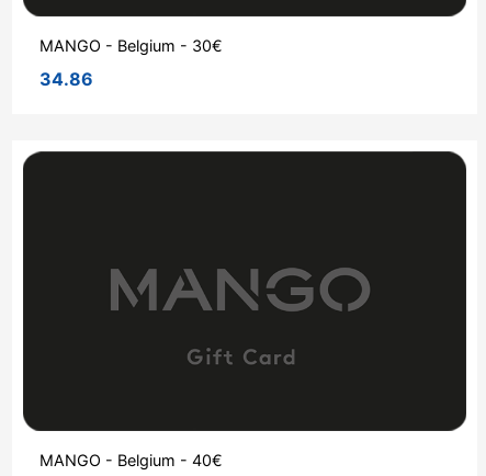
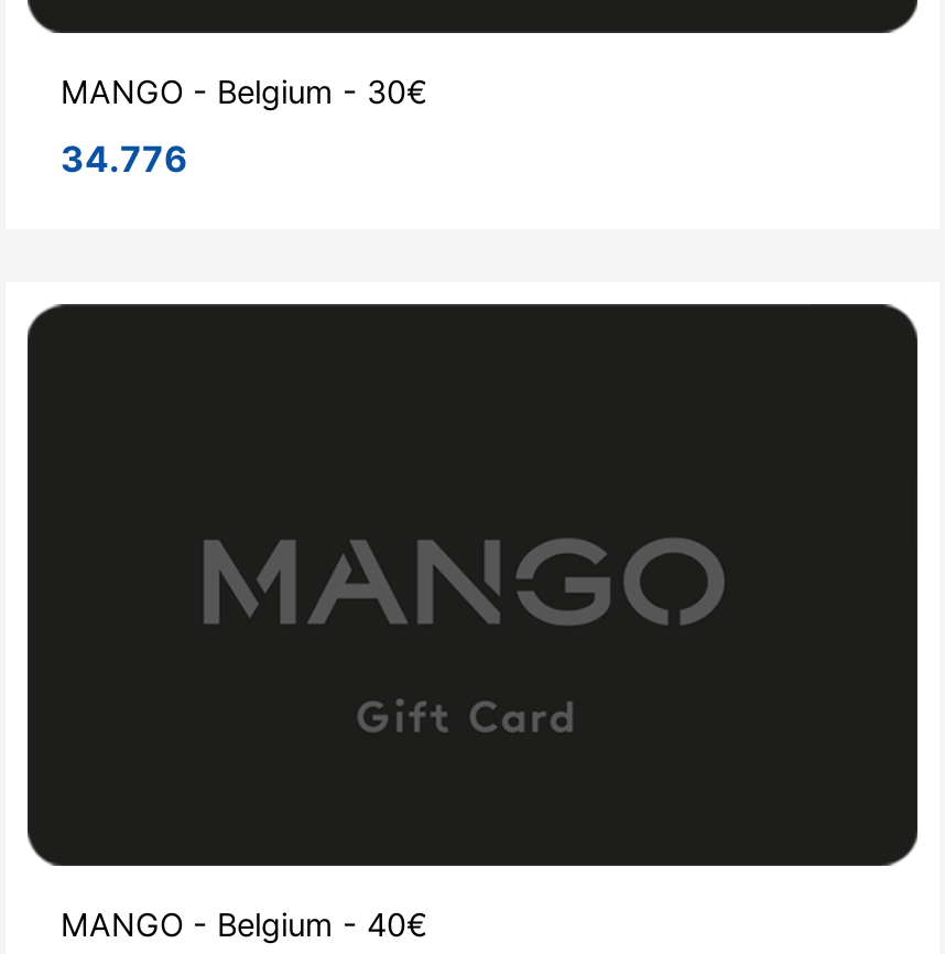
[39,68,93,90] 34.86 -> [61,137,188,182] 34.776

